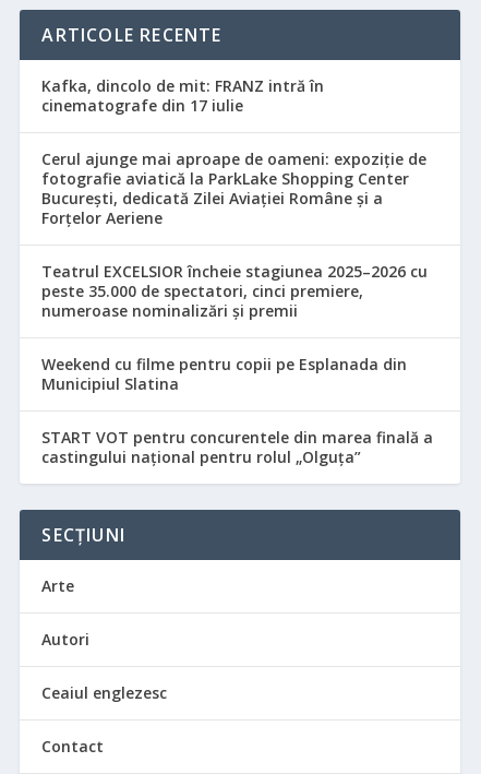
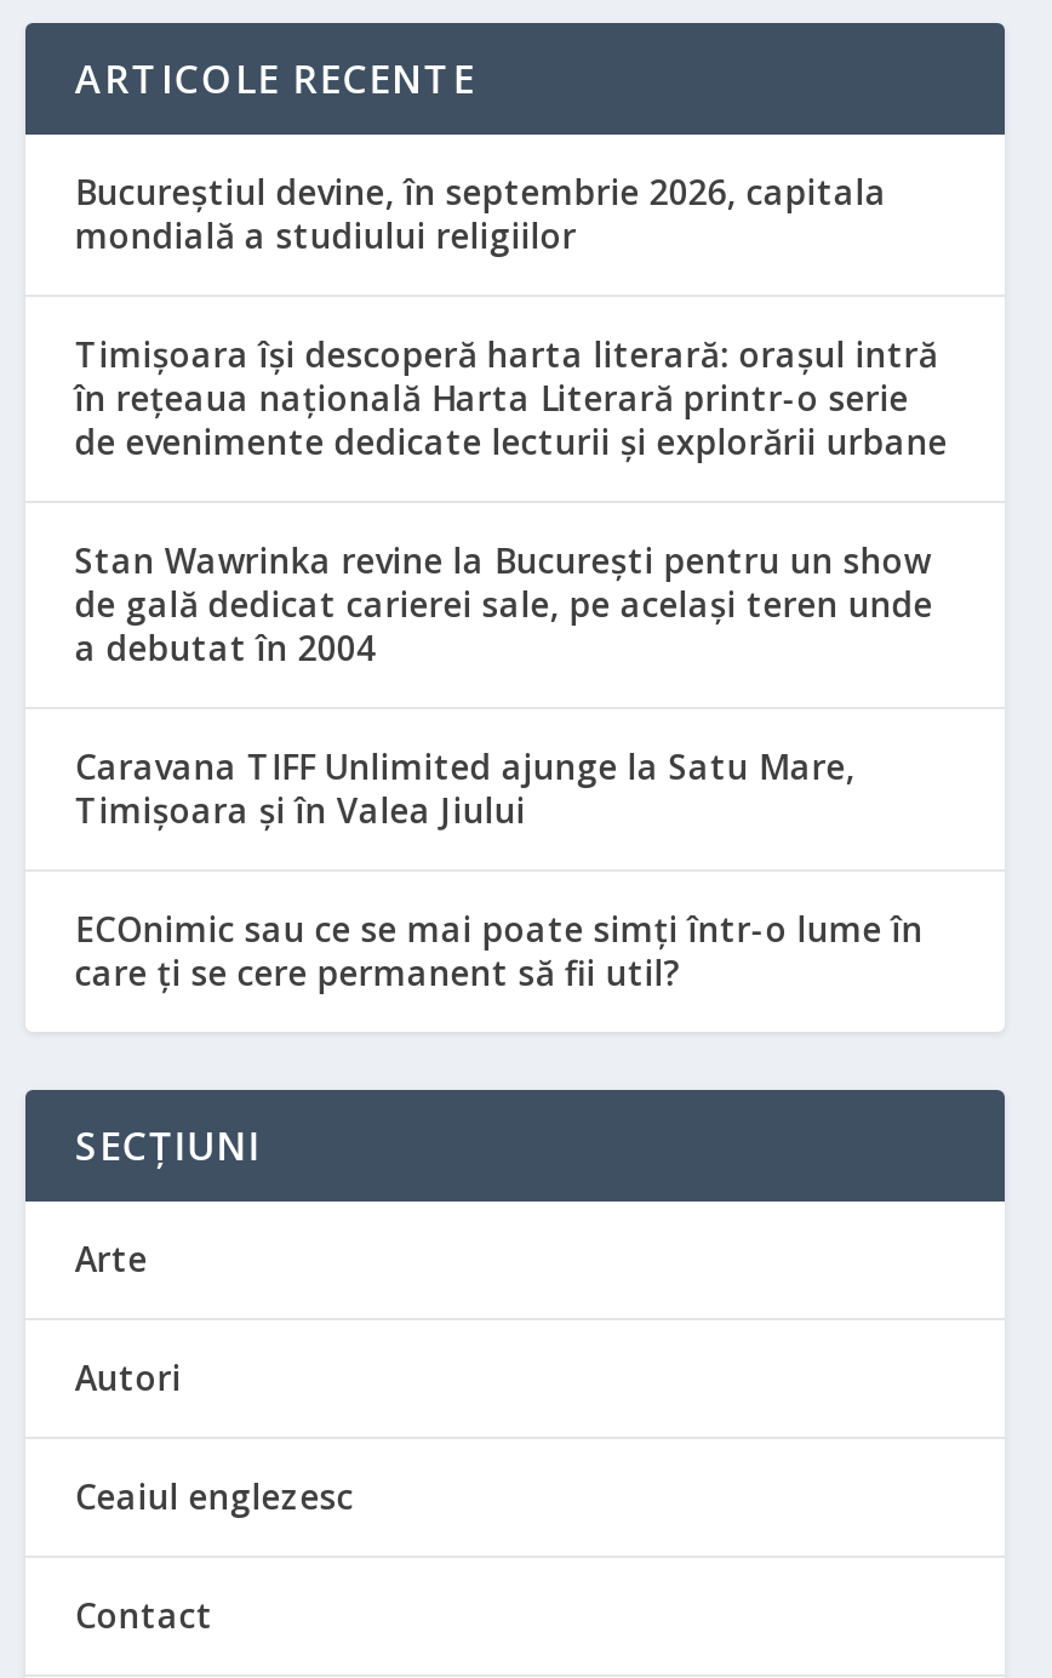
[42,75,324,116] Kafka, dincolo de mit: FRANZ intră în | cinematografe din 17 iulie -> [75,170,887,259] Bucureștiul devine, în septembrie 2026, capitala | mondială a studiului religiilor
[42,148,427,228] Cerul ajunge mai aproape de oameni: expoziție de | fotografie aviatică la ParkLake Shopping Center | București, dedicată Zilei Aviației Române și a | Forțelor Aeriene -> [75,332,948,466] Timișoara își descoperă harta literară: orașul intră | în rețeaua națională Harta Literară printr-o serie | de evenimente dedicate lecturii și explorării urbane
[42,261,428,321] Teatrul EXCELSIOR încheie stagiunea 2025–2026 cu | peste 35.000 de spectatori, cinci premiere, | numeroase nominalizări și premii -> [75,538,933,672] Stan Wawrinka revine la București pentru un show | de gală dedicat carierei sale, pe același teren unde | a debutat în 2004
[42,354,407,394] Weekend cu filme pentru copii pe Esplanada din | Municipiul Slatina -> [75,744,855,834] Caravana TIFF Unlimited ajunge la Satu Mare, | Timișoara și în Valea Jiului
[42,427,433,467] START VOT pentru concurentele din marea finală a | castingului național pentru rolul „Olguța” -> [75,907,923,997] ECOnimic sau ce se mai poate simți într-o lume în | care ți se cere permanent să fii util?

